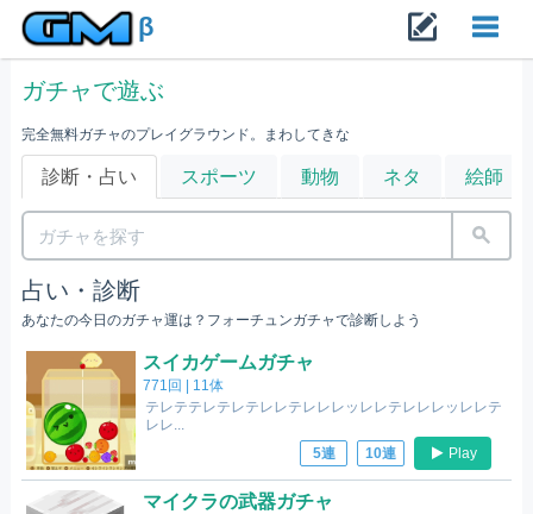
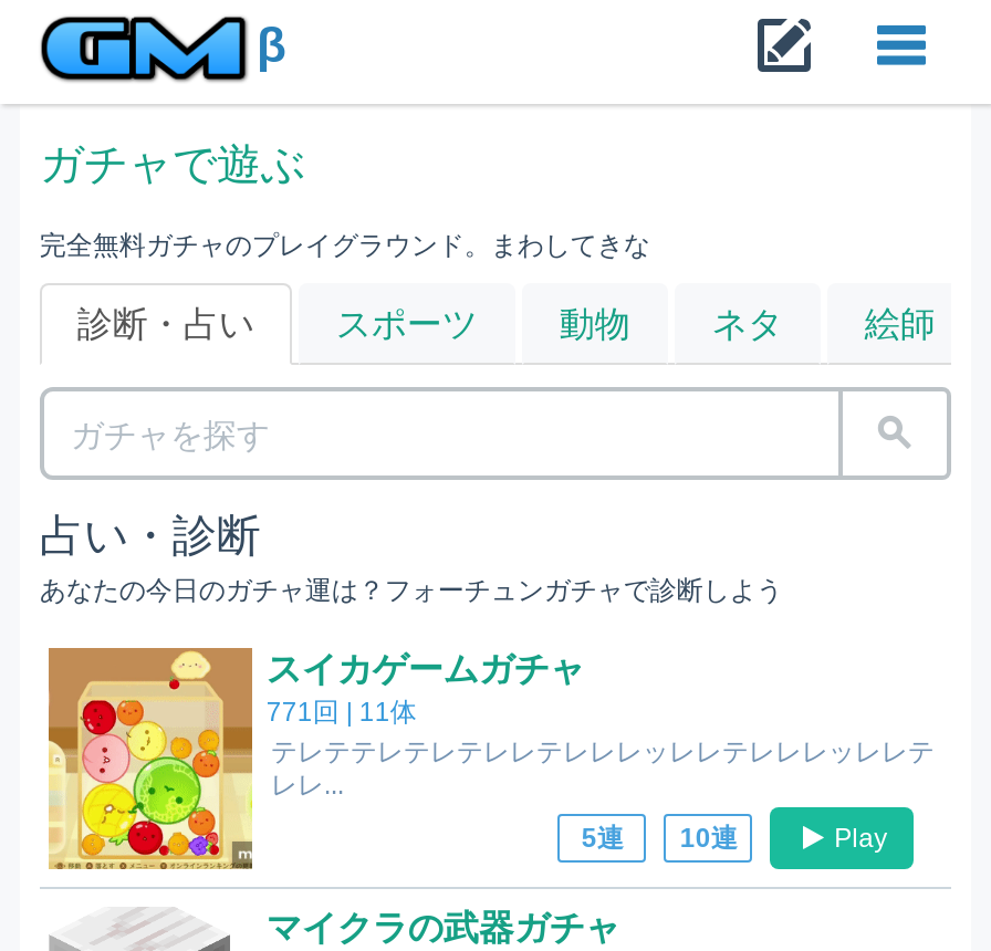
[43,352,119,463] [image] -> [80,650,221,856] [image]

